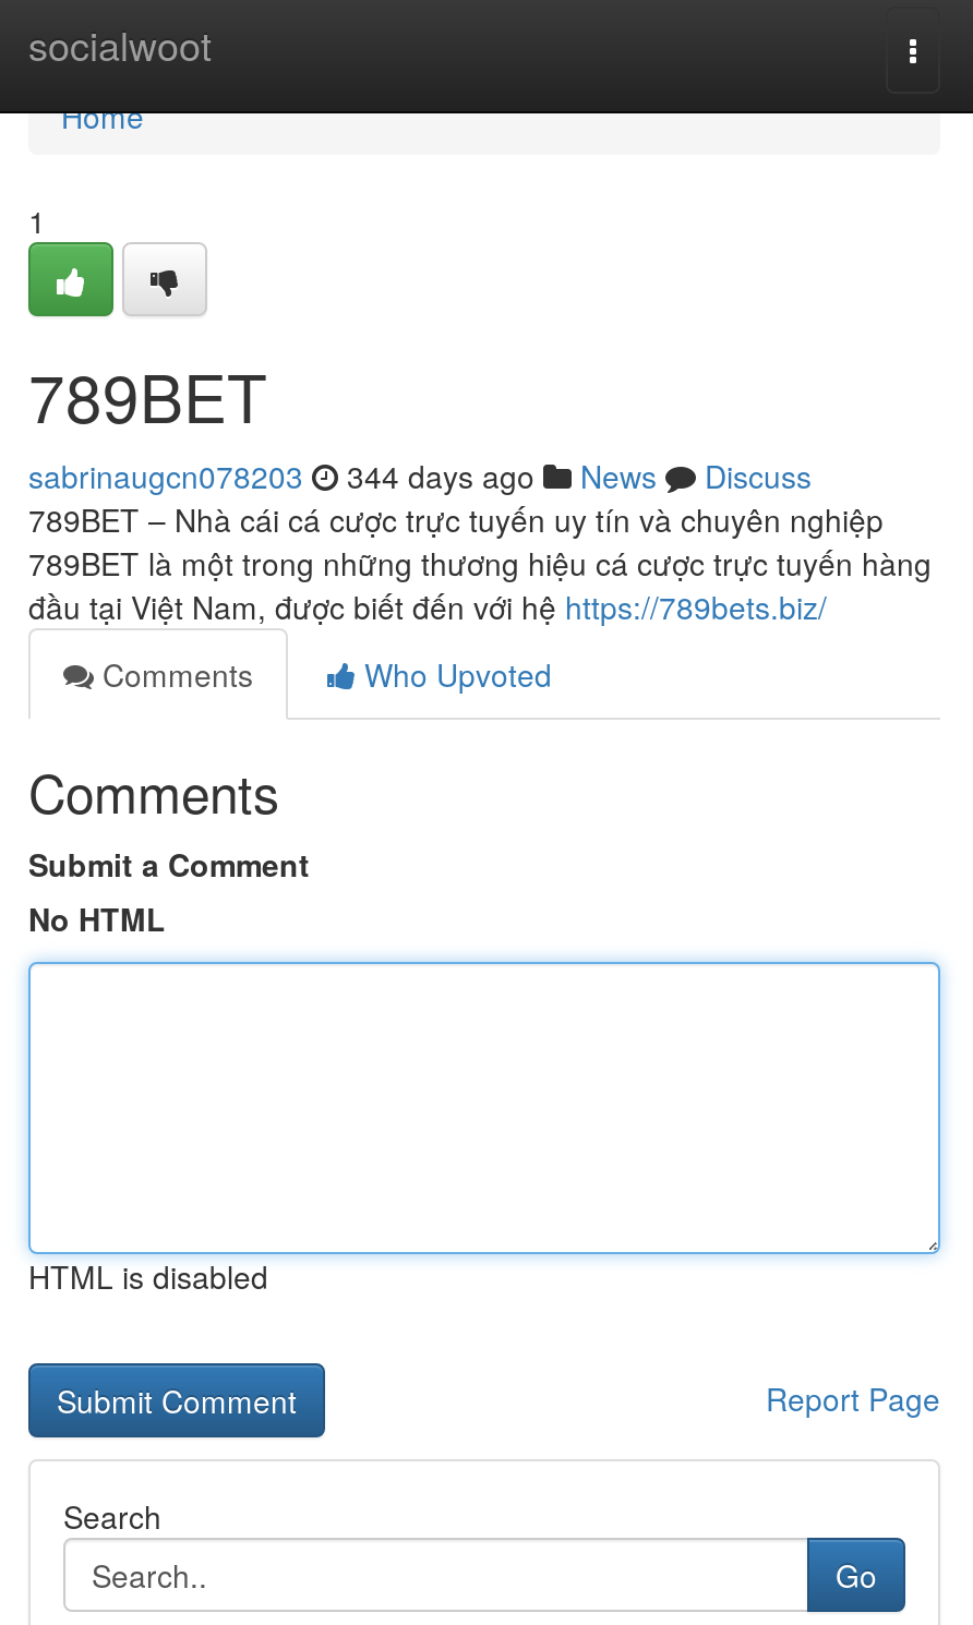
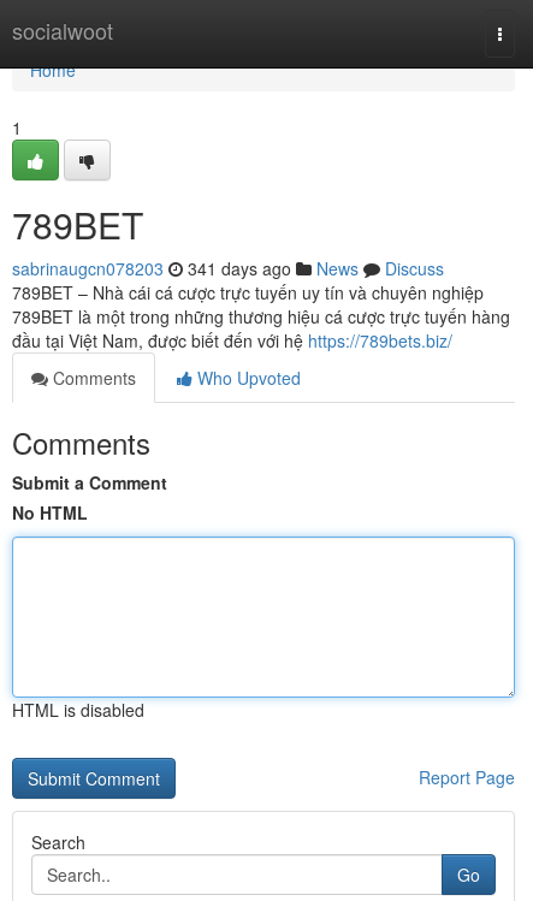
[28,454,812,497] sabrinaugcn078203 344 days ago News Discuss -> [12,256,444,280] sabrinaugcn078203 341 days ago News Discuss

